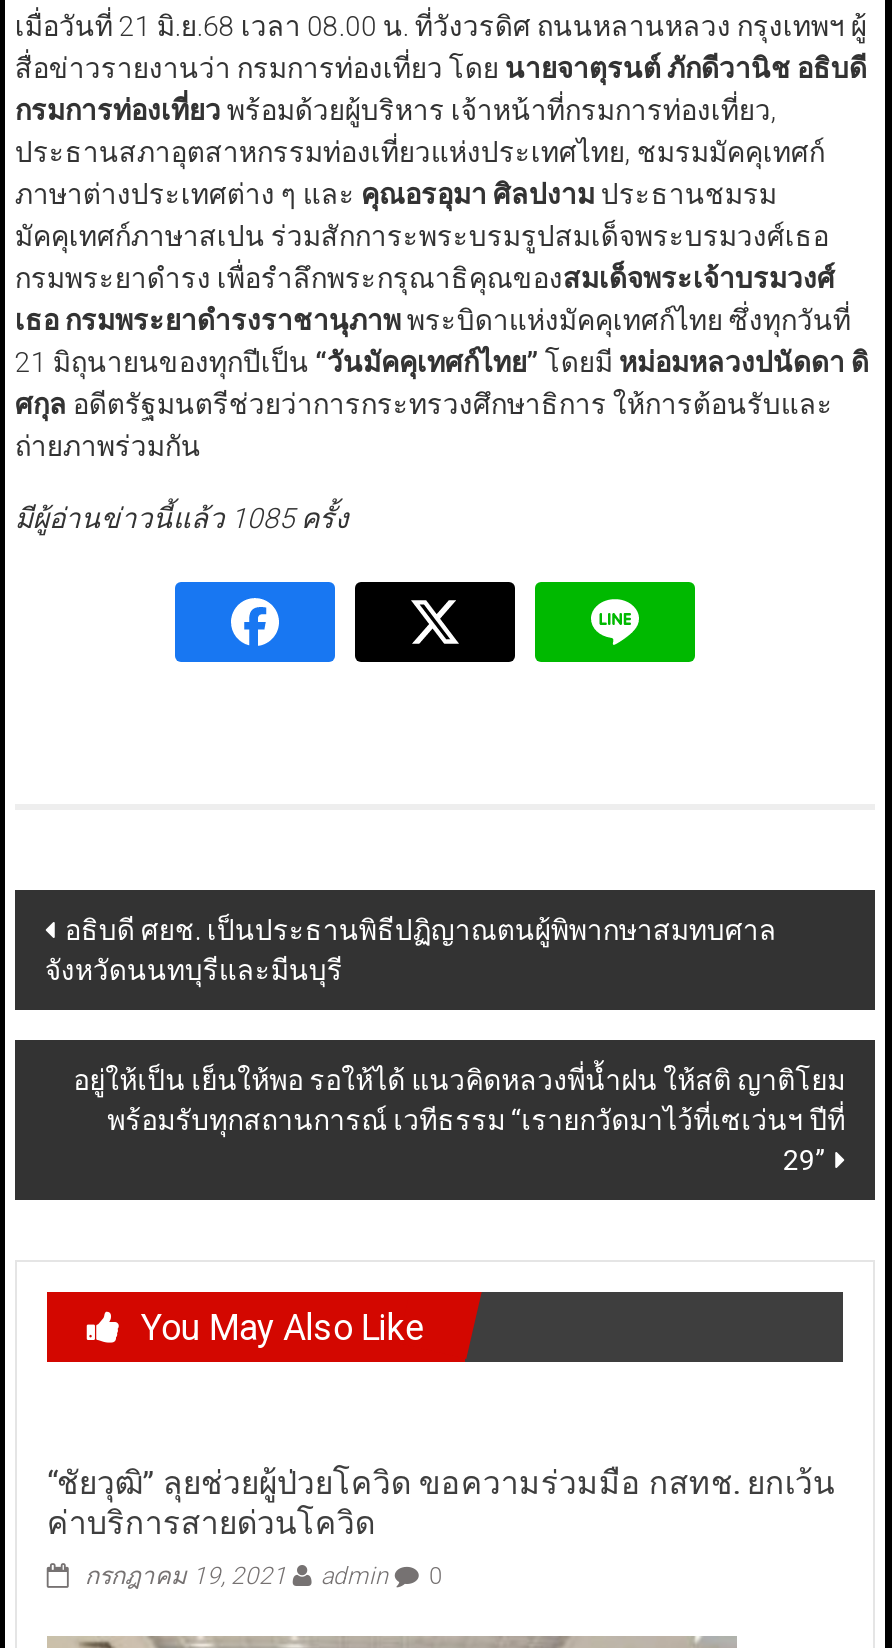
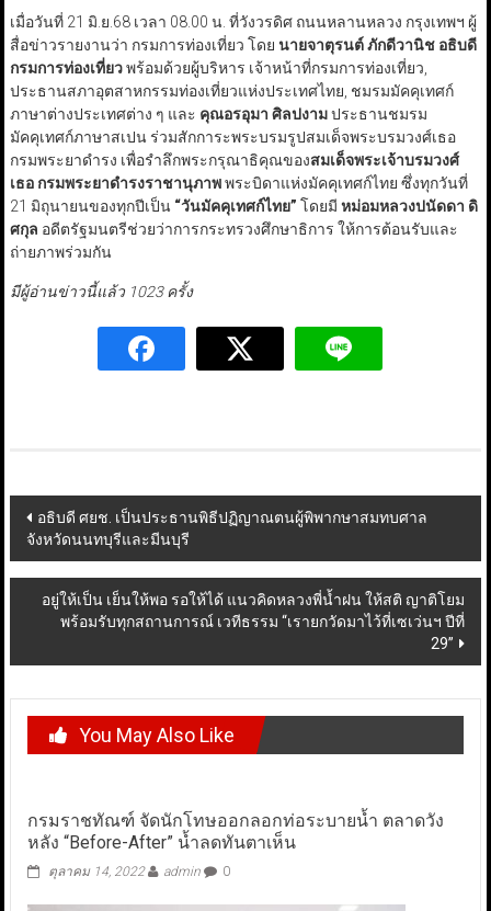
[15,502,349,534] มีผู้อ่านข่าวนี้แล้ว 1085 ครั้ง -> [10,283,193,300] มีผู้อ่านข่าวนี้แล้ว 1023 ครั้ง
[47,1464,835,1542] “ชัยวุฒิ” ลุยช่วยผู้ป่วยโควิด ขอความร่วมมือ กสทช. ยกเว้น | ค่าบริการสายด่วนโควิด -> [27,810,444,853] กรมราชทัณฑ์ จัดนักโทษออกลอกท่อระบายน้ำ ตลาดวัง | หลัง “Before-After” น้ำลดทันตาเห็น
[85,1562,287,1590] กรกฎาคม 19, 2021 -> [48,864,145,879] ตุลาคม 14, 2022

